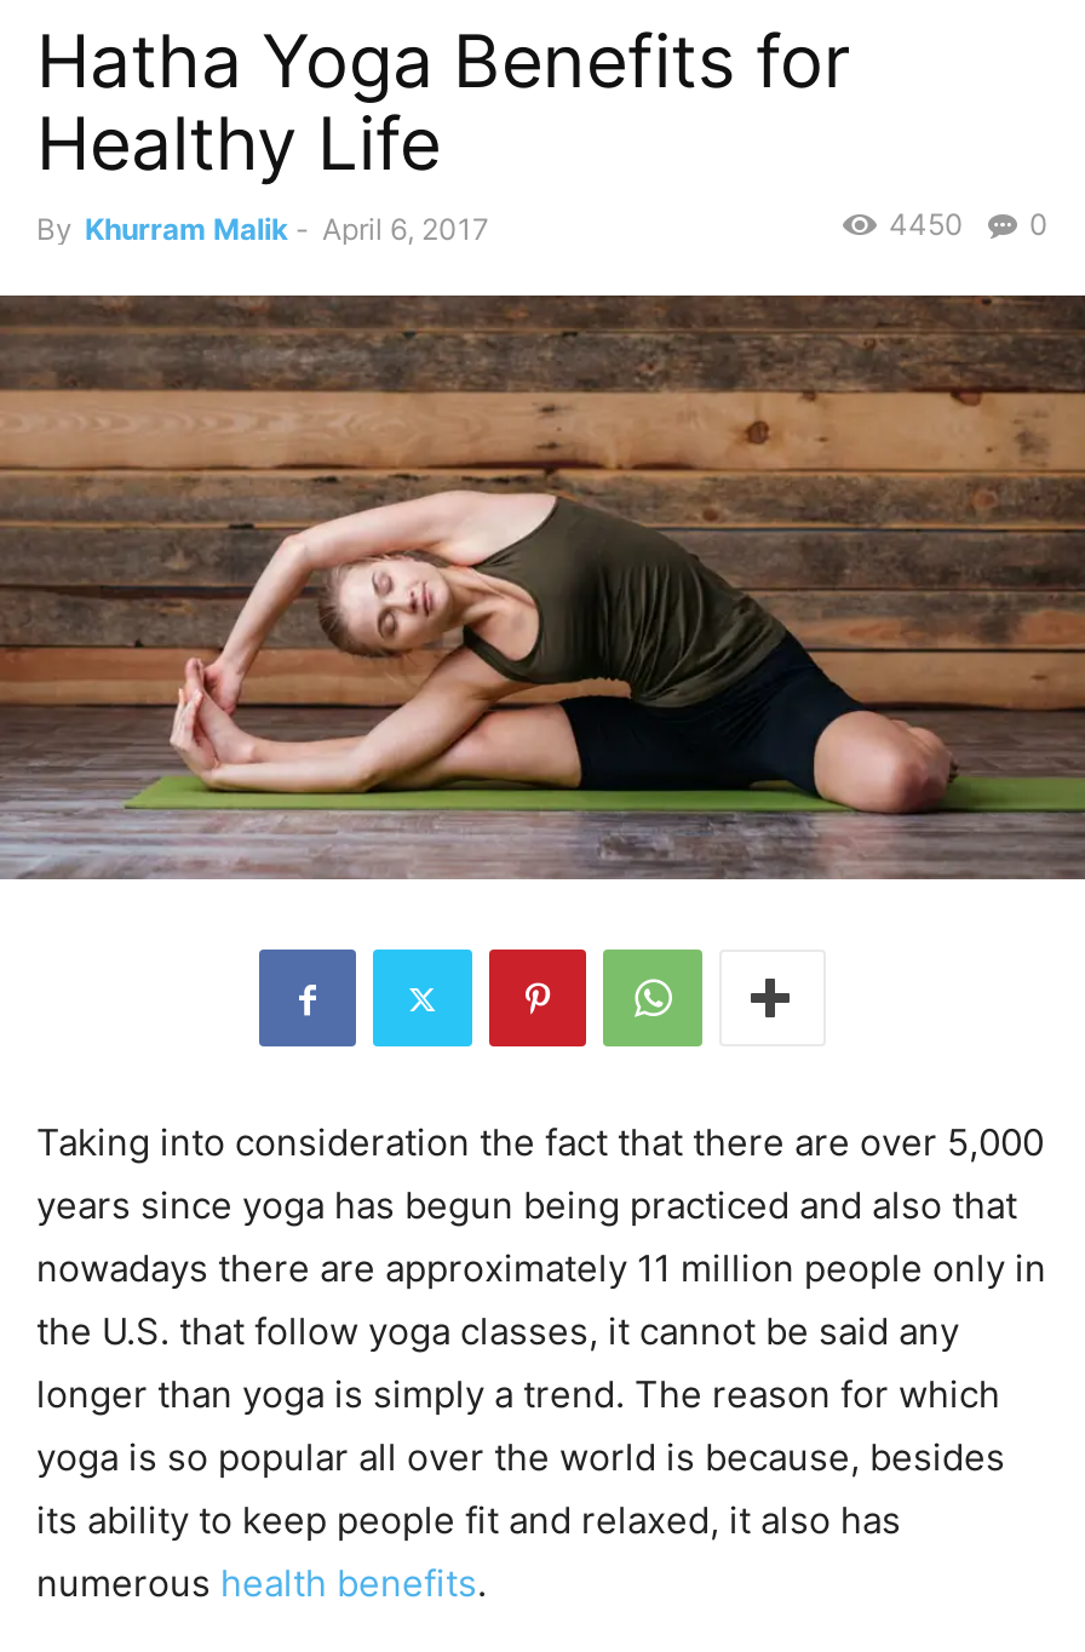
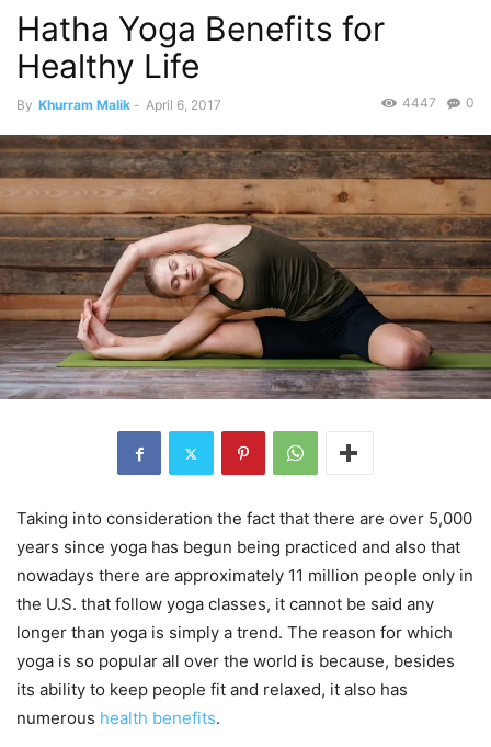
[889,206,1049,242] 4450 0 -> [402,94,475,111] 4447 0

